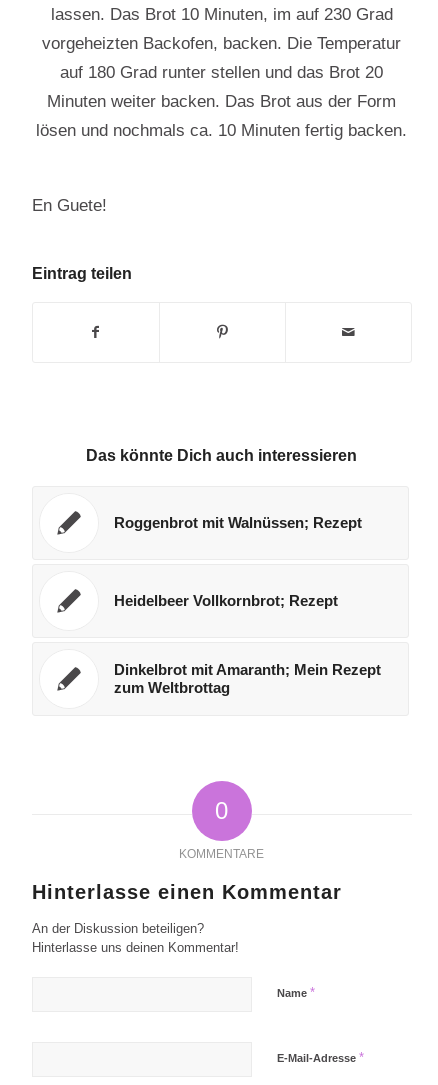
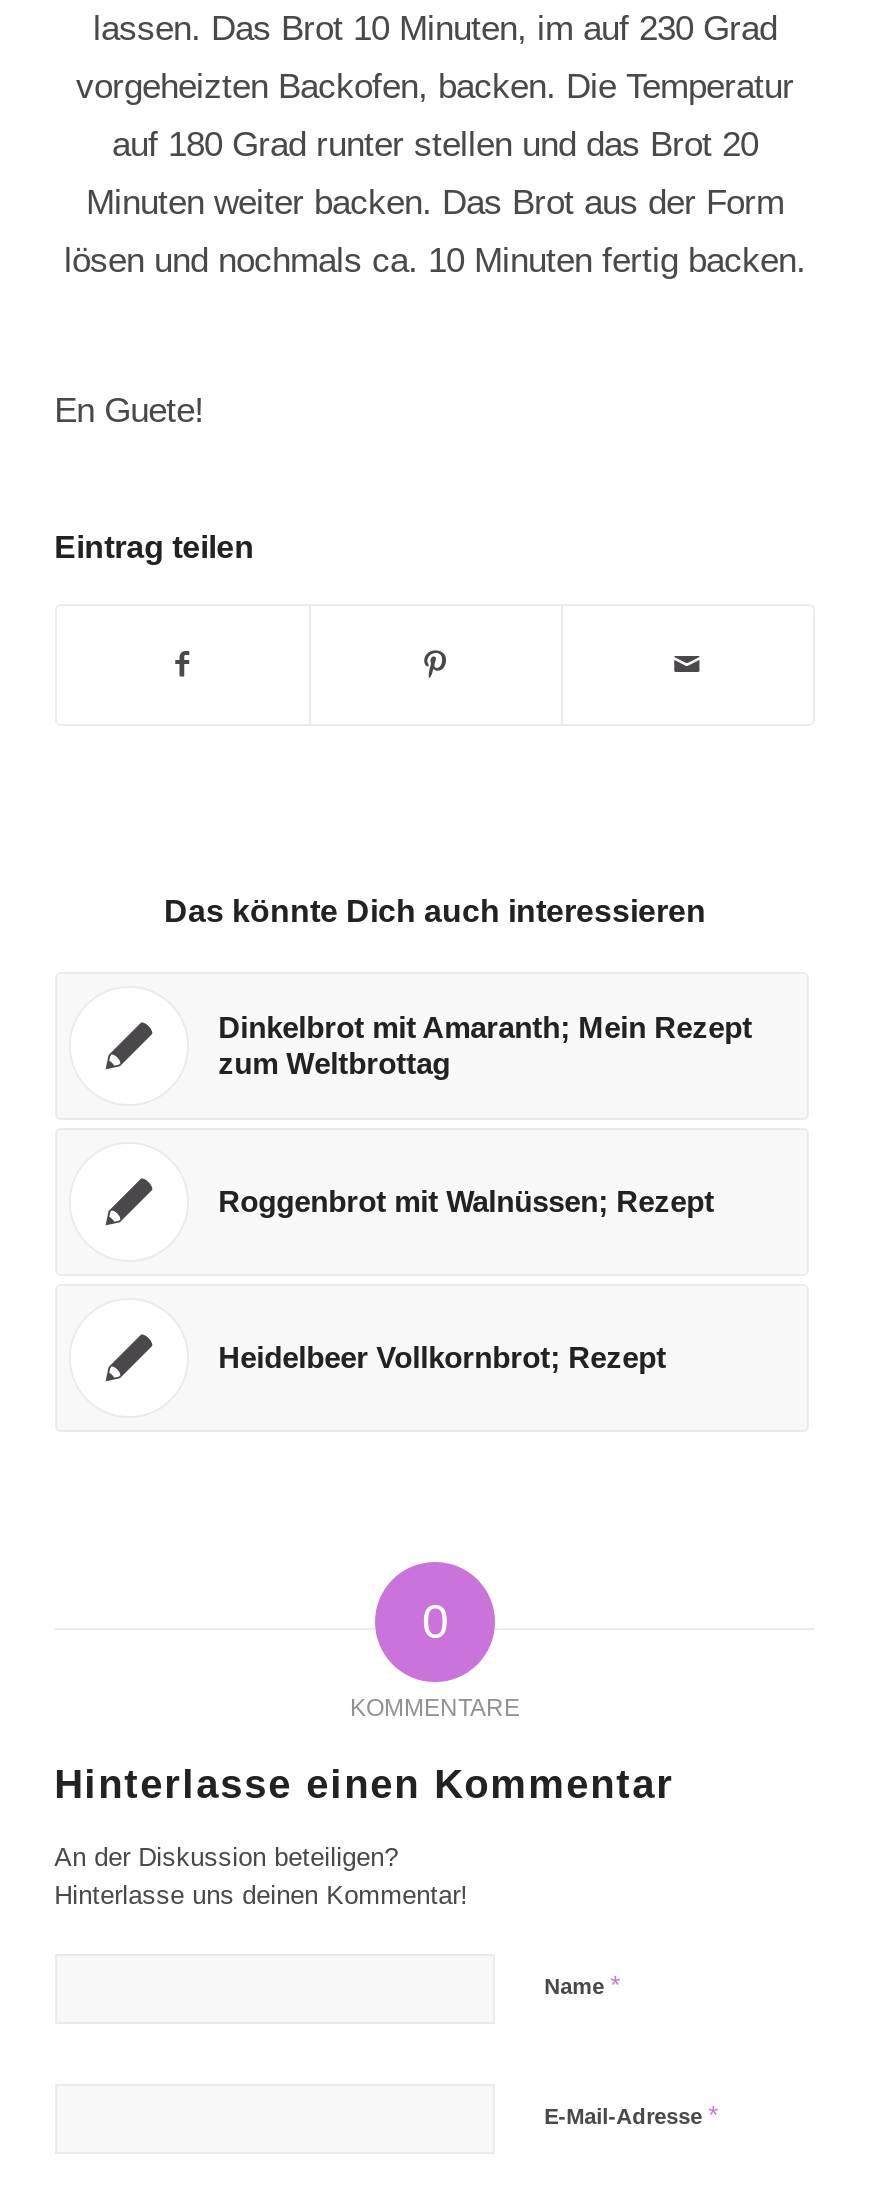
moved [114,514,362,609] -> [218,1183,714,1373]: Roggenbrot mit Walnüssen; Rezept | Heidelbeer Vollkornbrot; Rezept
moved [114,661,381,696] -> [218,1009,752,1079]: Dinkelbrot mit Amaranth; Mein Rezept | zum Weltbrottag

